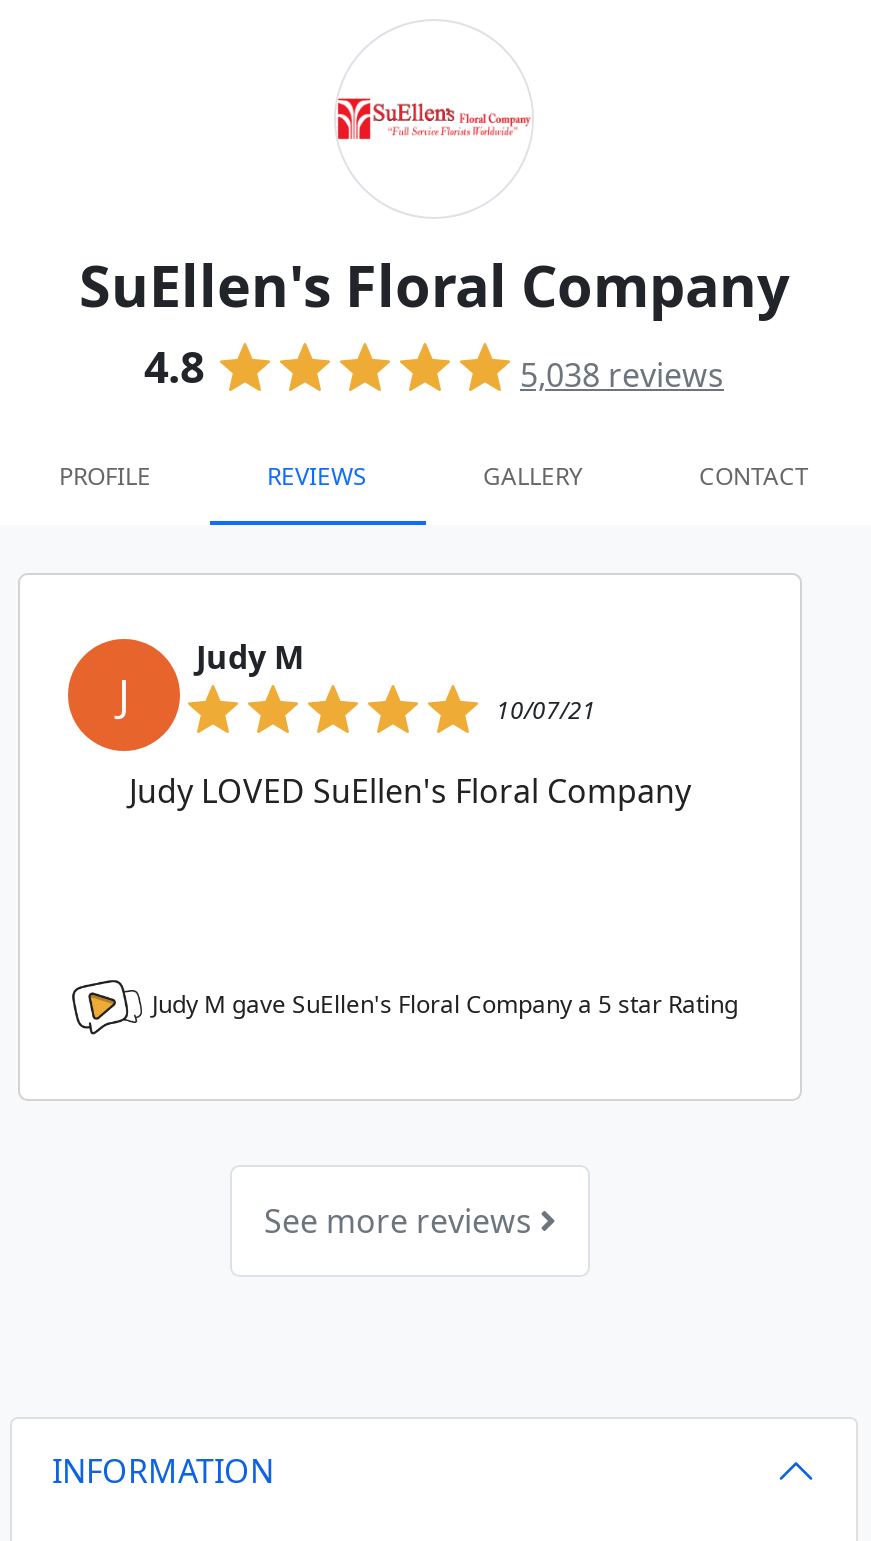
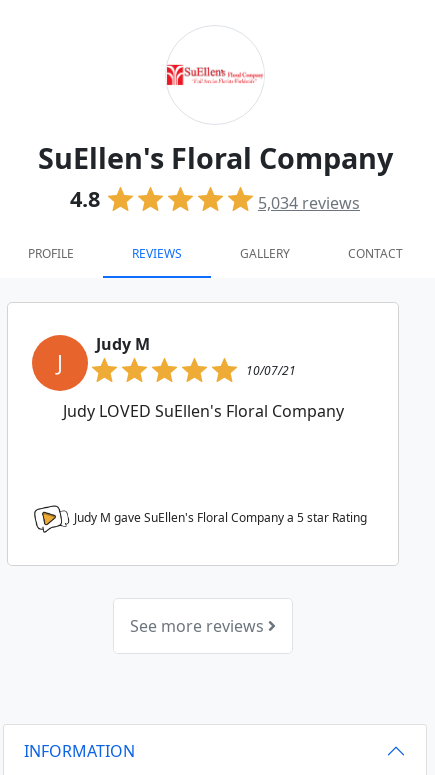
[520,353,724,397] 5,038 reviews -> [258,192,360,214] 5,034 reviews

